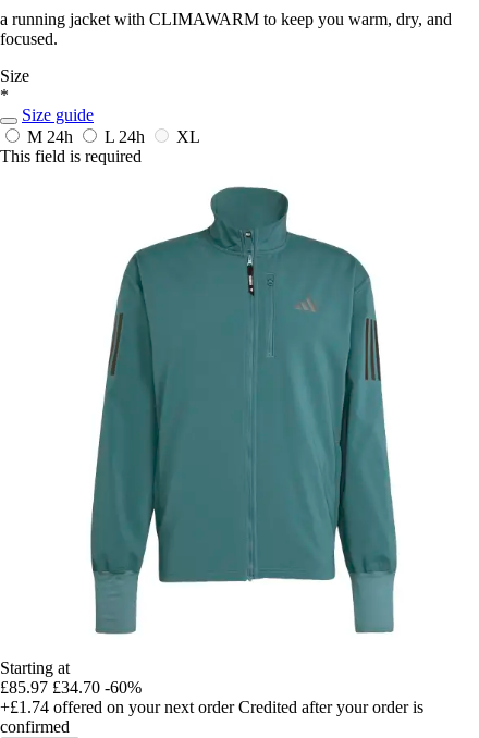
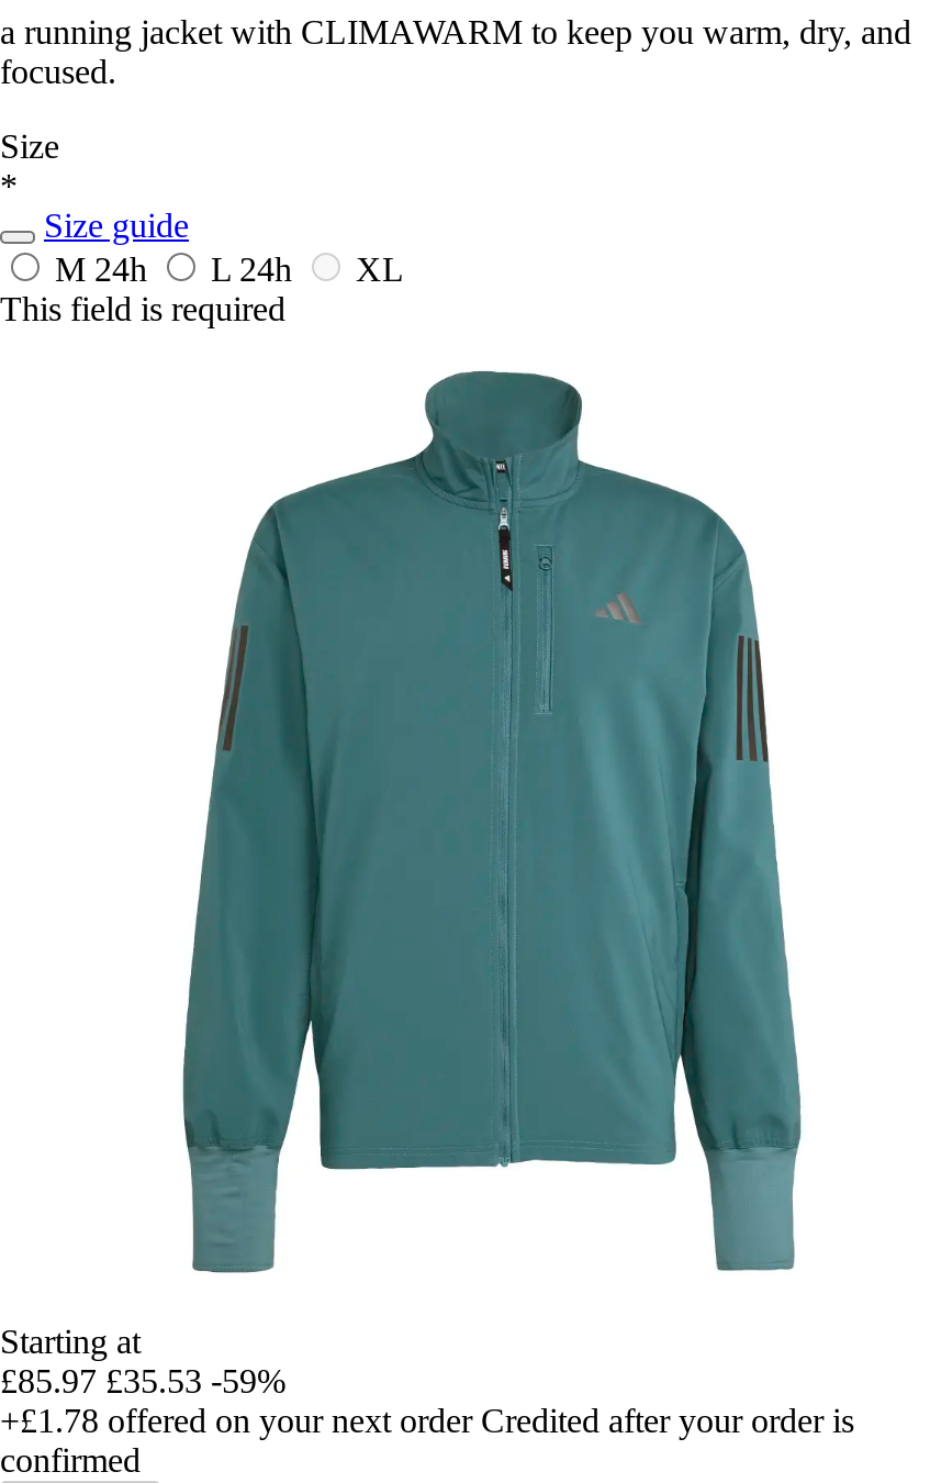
[0,678,142,696] £85.97 £34.70 -60% -> [0,1362,285,1399] £85.97 £35.53 -59%
[0,698,423,716] +£1.74 offered on your next order Credited after your order is -> [0,1401,854,1439] +£1.78 offered on your next order Credited after your order is

